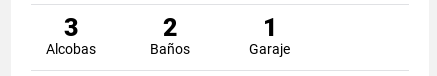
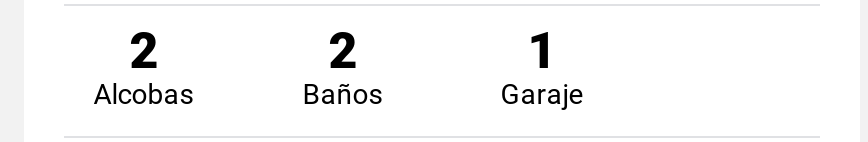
[64,13,78,42] 3 -> [130,22,158,80] 2

